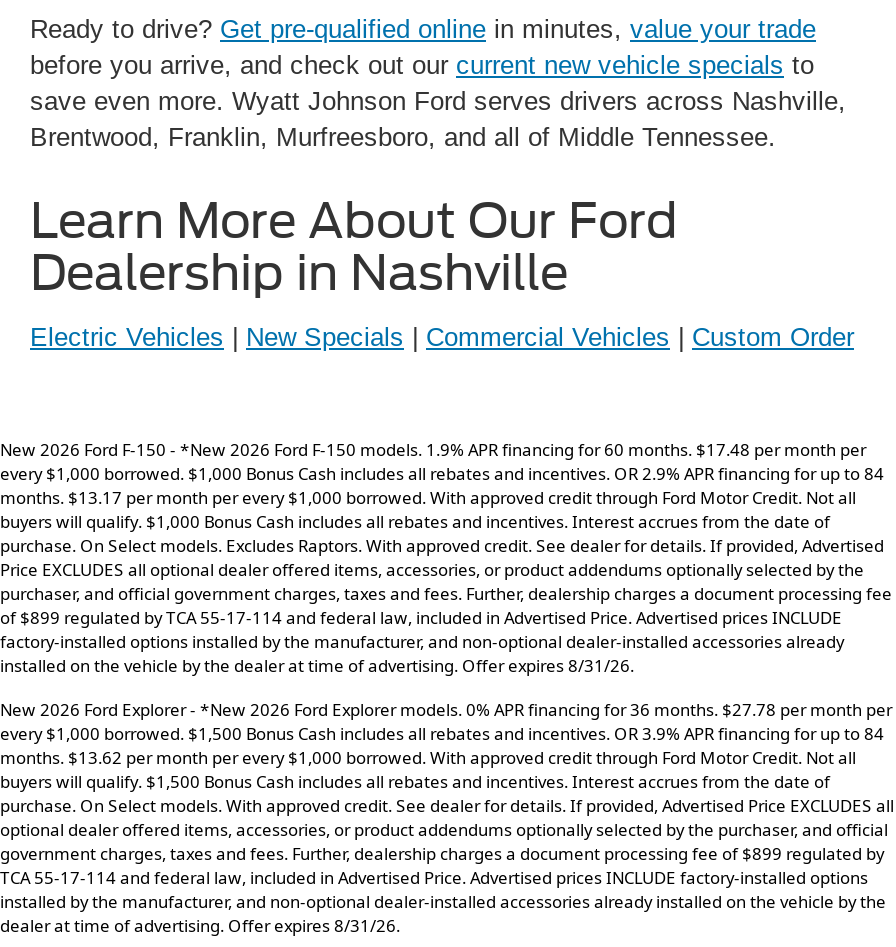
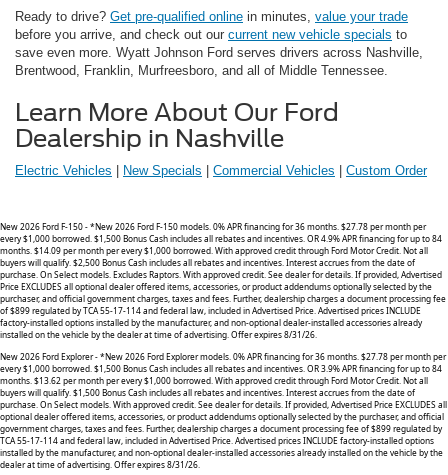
[0,438,866,460] New 2026 Ford F-150 - *New 2026 Ford F-150 models. 1.9% APR financing for 60 months. $17.48 per month per -> [0,221,426,232] New 2026 Ford F-150 - *New 2026 Ford F-150 models. 0% APR financing for 36 months. $27.78 per month per
[0,462,884,484] every $1,000 borrowed. $1,000 Bonus Cash includes all rebates and incentives. OR 2.9% APR financing for up to 84 -> [0,233,442,244] every $1,000 borrowed. $1,500 Bonus Cash includes all rebates and incentives. OR 4.9% APR financing for up to 84
[0,486,856,508] months. $13.17 per month per every $1,000 borrowed. With approved credit through Ford Motor Credit. Not all -> [0,245,428,256] months. $14.09 per month per every $1,000 borrowed. With approved credit through Ford Motor Credit. Not all
[0,510,830,532] buyers will qualify. $1,000 Bonus Cash includes all rebates and incentives. Interest accrues from the date of -> [0,257,415,268] buyers will qualify. $2,500 Bonus Cash includes all rebates and incentives. Interest accrues from the date of

